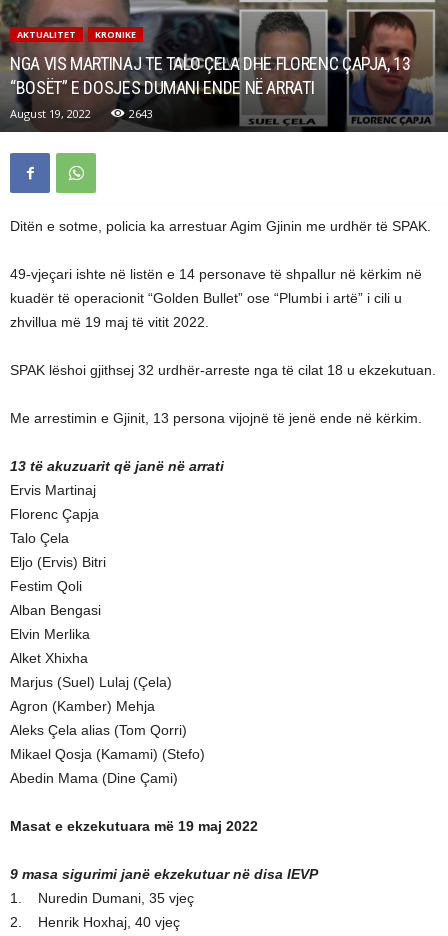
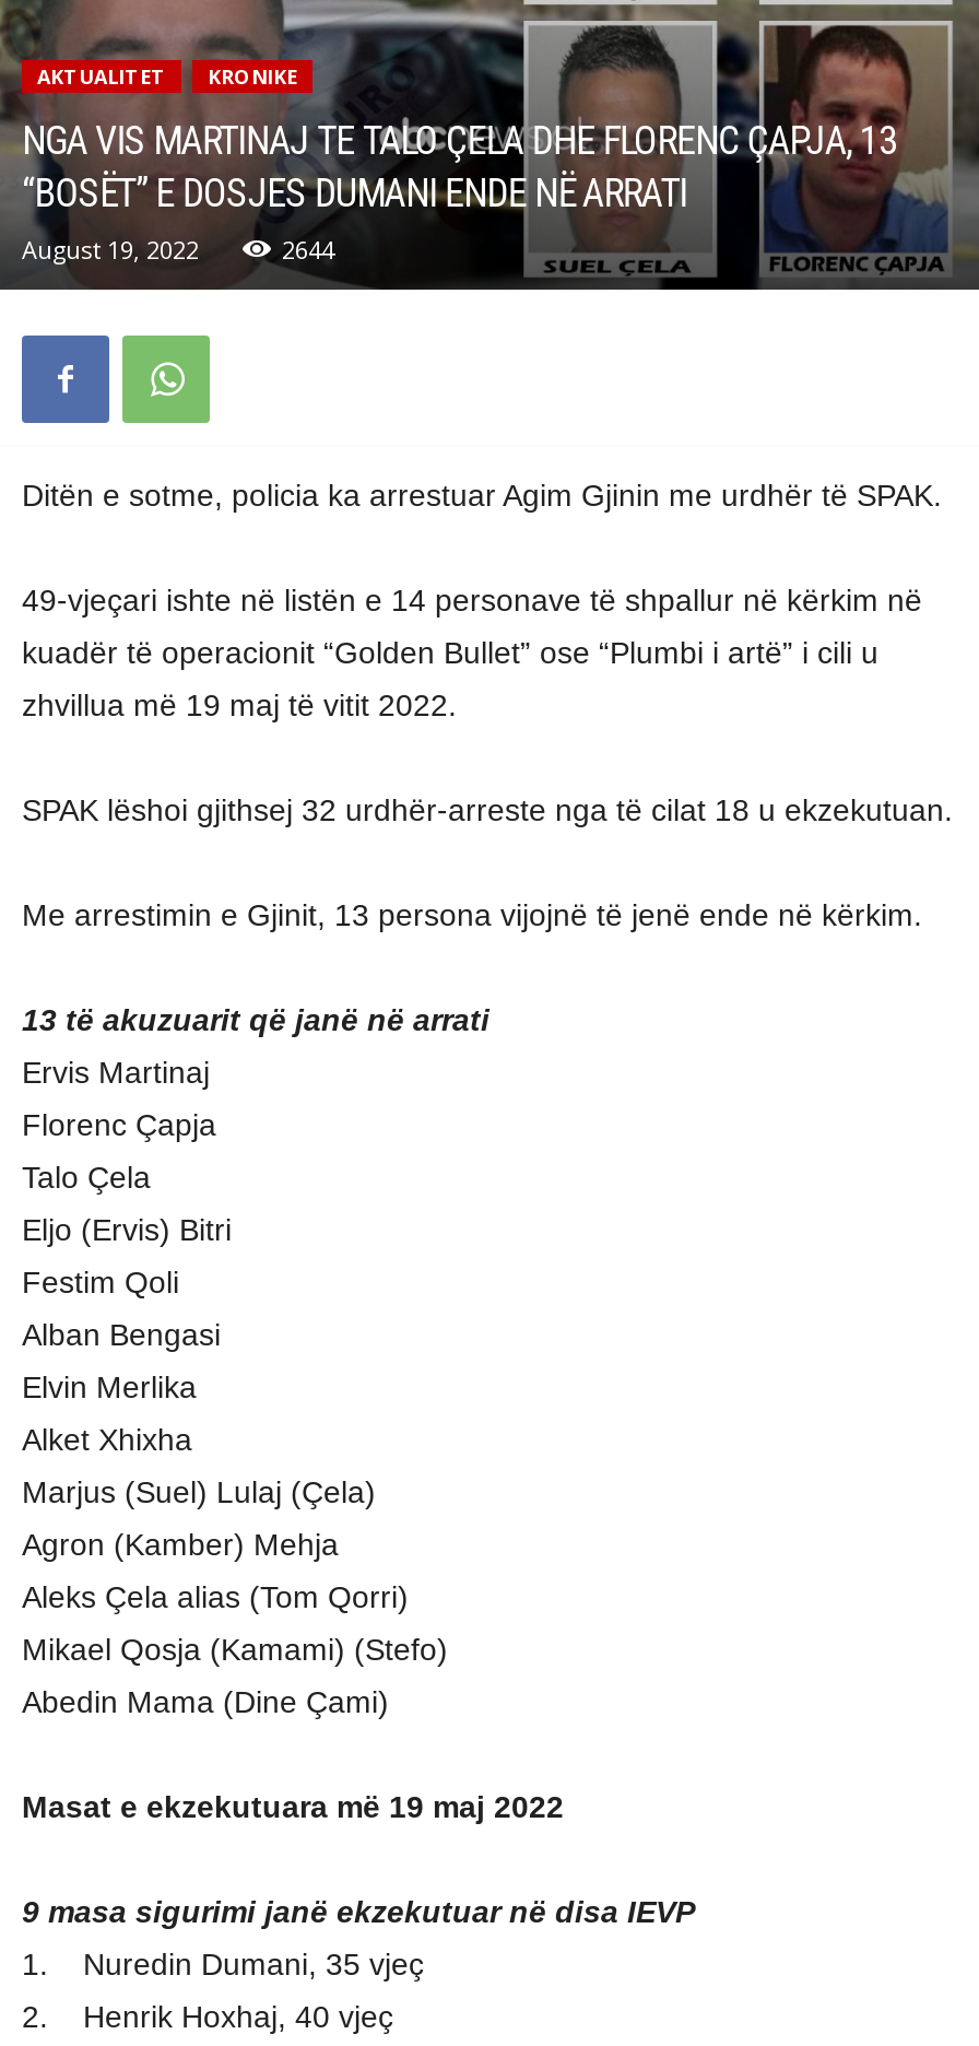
[129,106,153,121] 2643 -> [282,232,334,264] 2644

